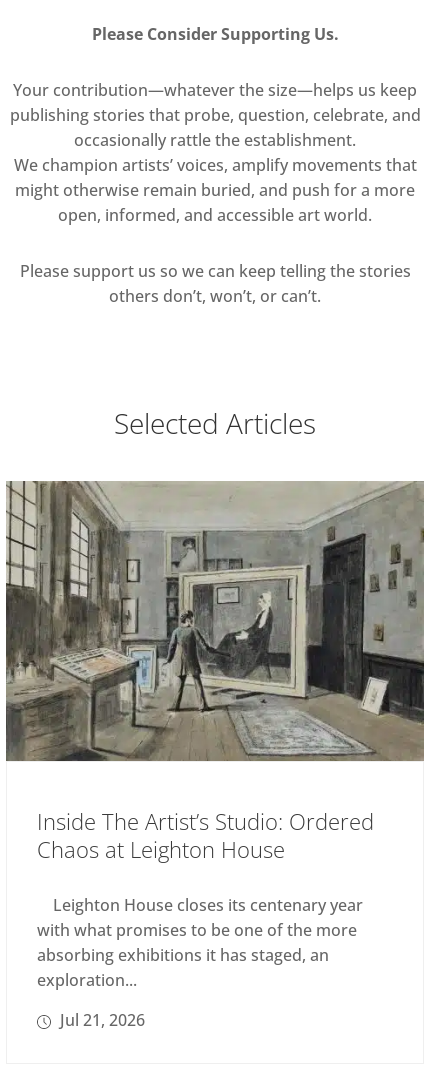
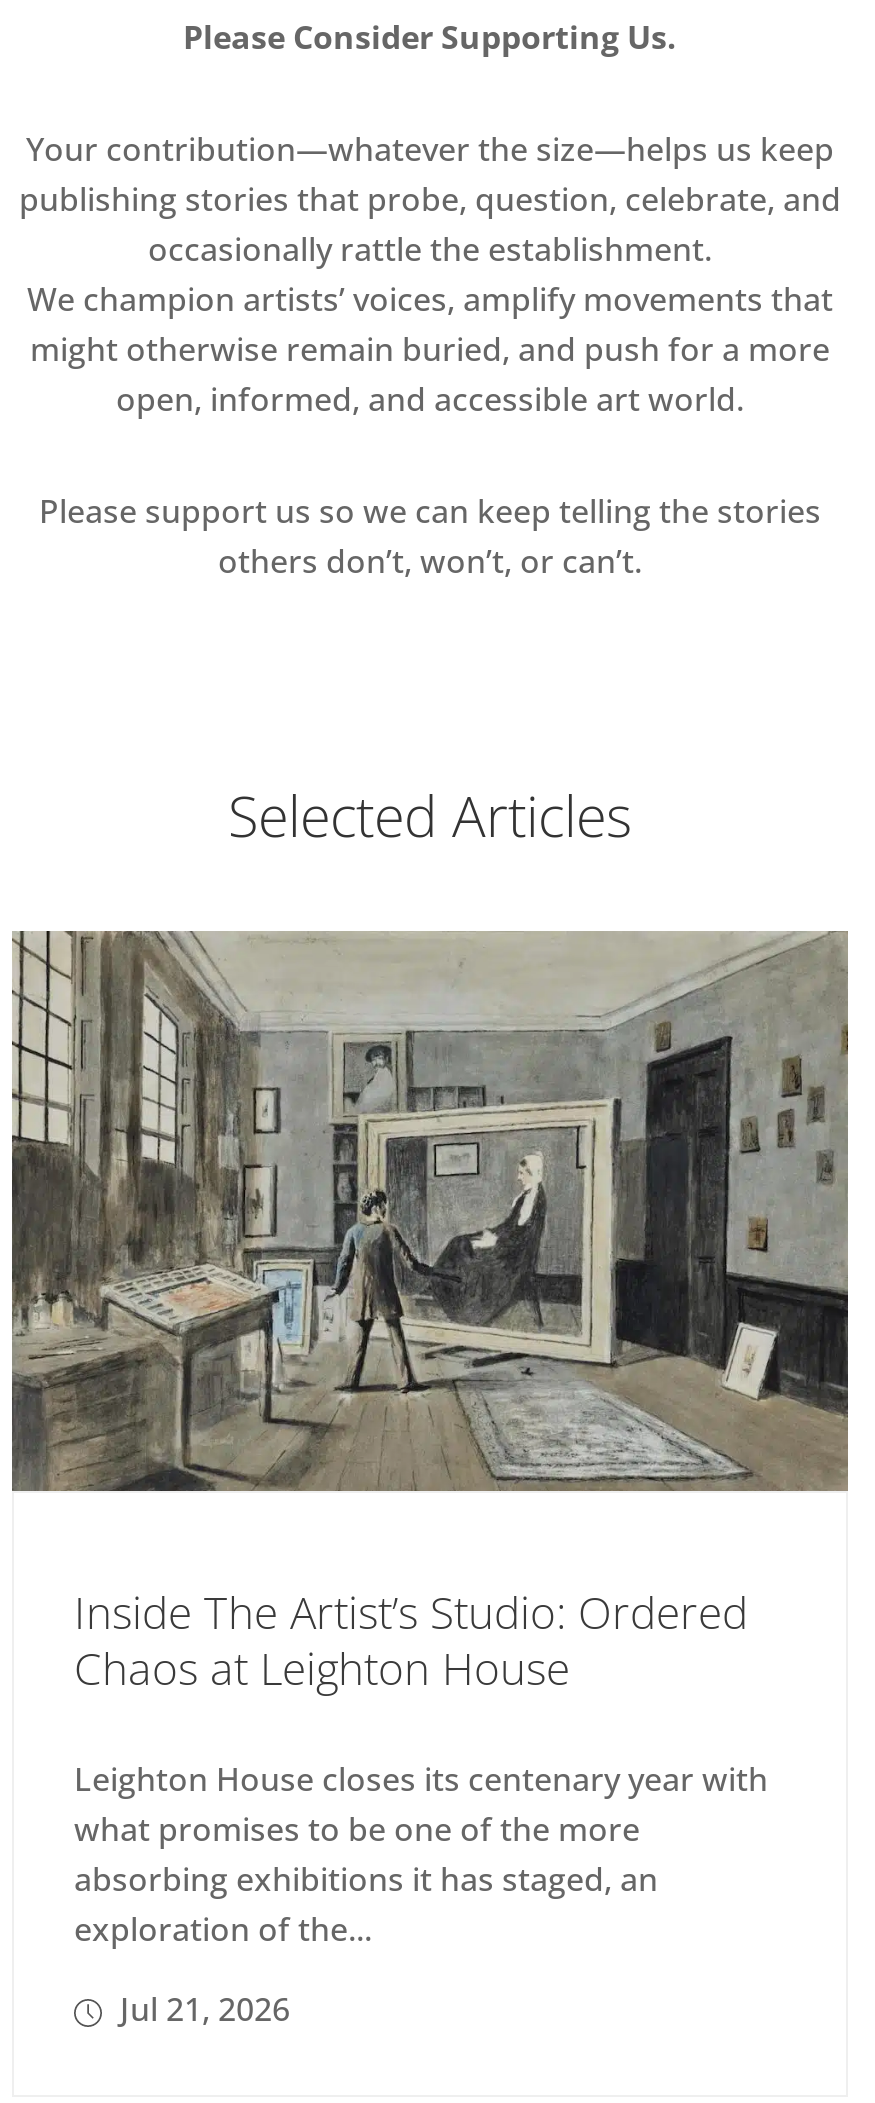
[37,969,137,991] exploration... -> [74,1907,372,1951] exploration of the...

